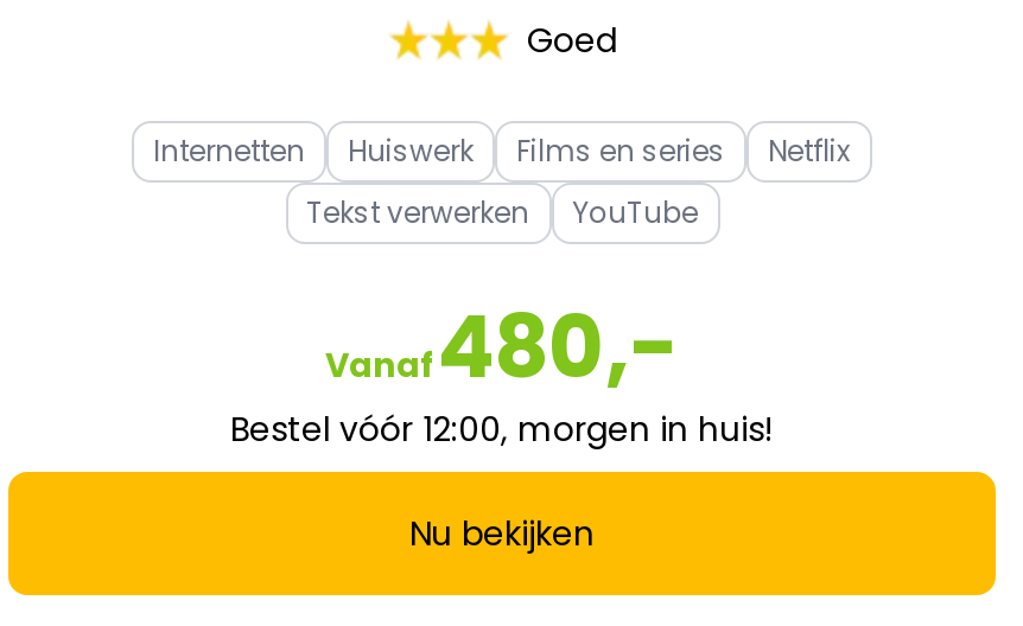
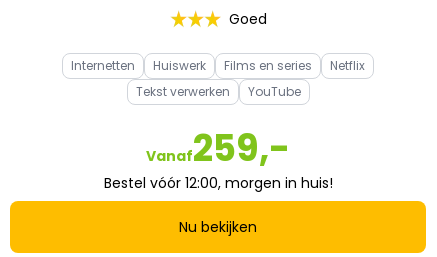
[325,287,679,408] Vanaf480,- -> [146,123,290,174] Vanaf259,-

